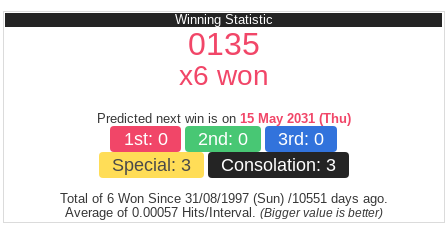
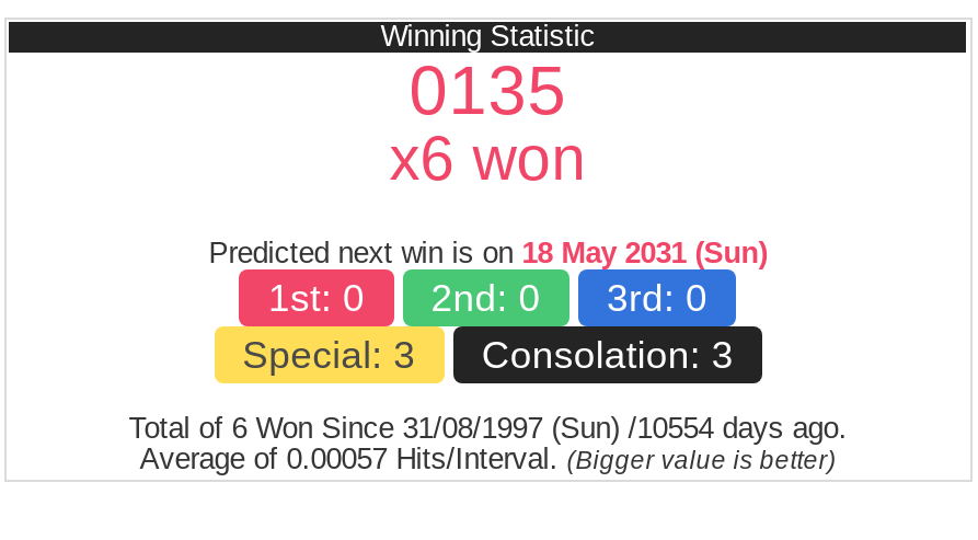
[97,111,351,126] Predicted next win is on 15 May 2031 (Thu) -> [209,236,767,269] Predicted next win is on 18 May 2031 (Sun)
[60,191,388,206] Total of 6 Won Since 31/08/1997 (Sun) /10551 days ago. -> [129,413,847,446] Total of 6 Won Since 31/08/1997 (Sun) /10554 days ago.

